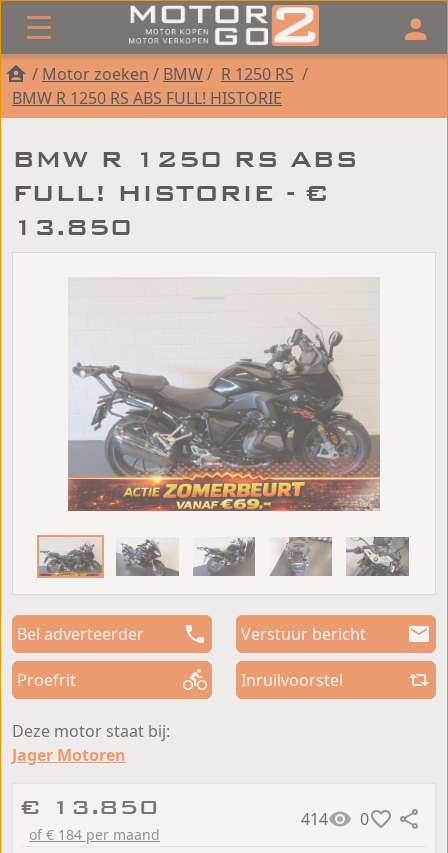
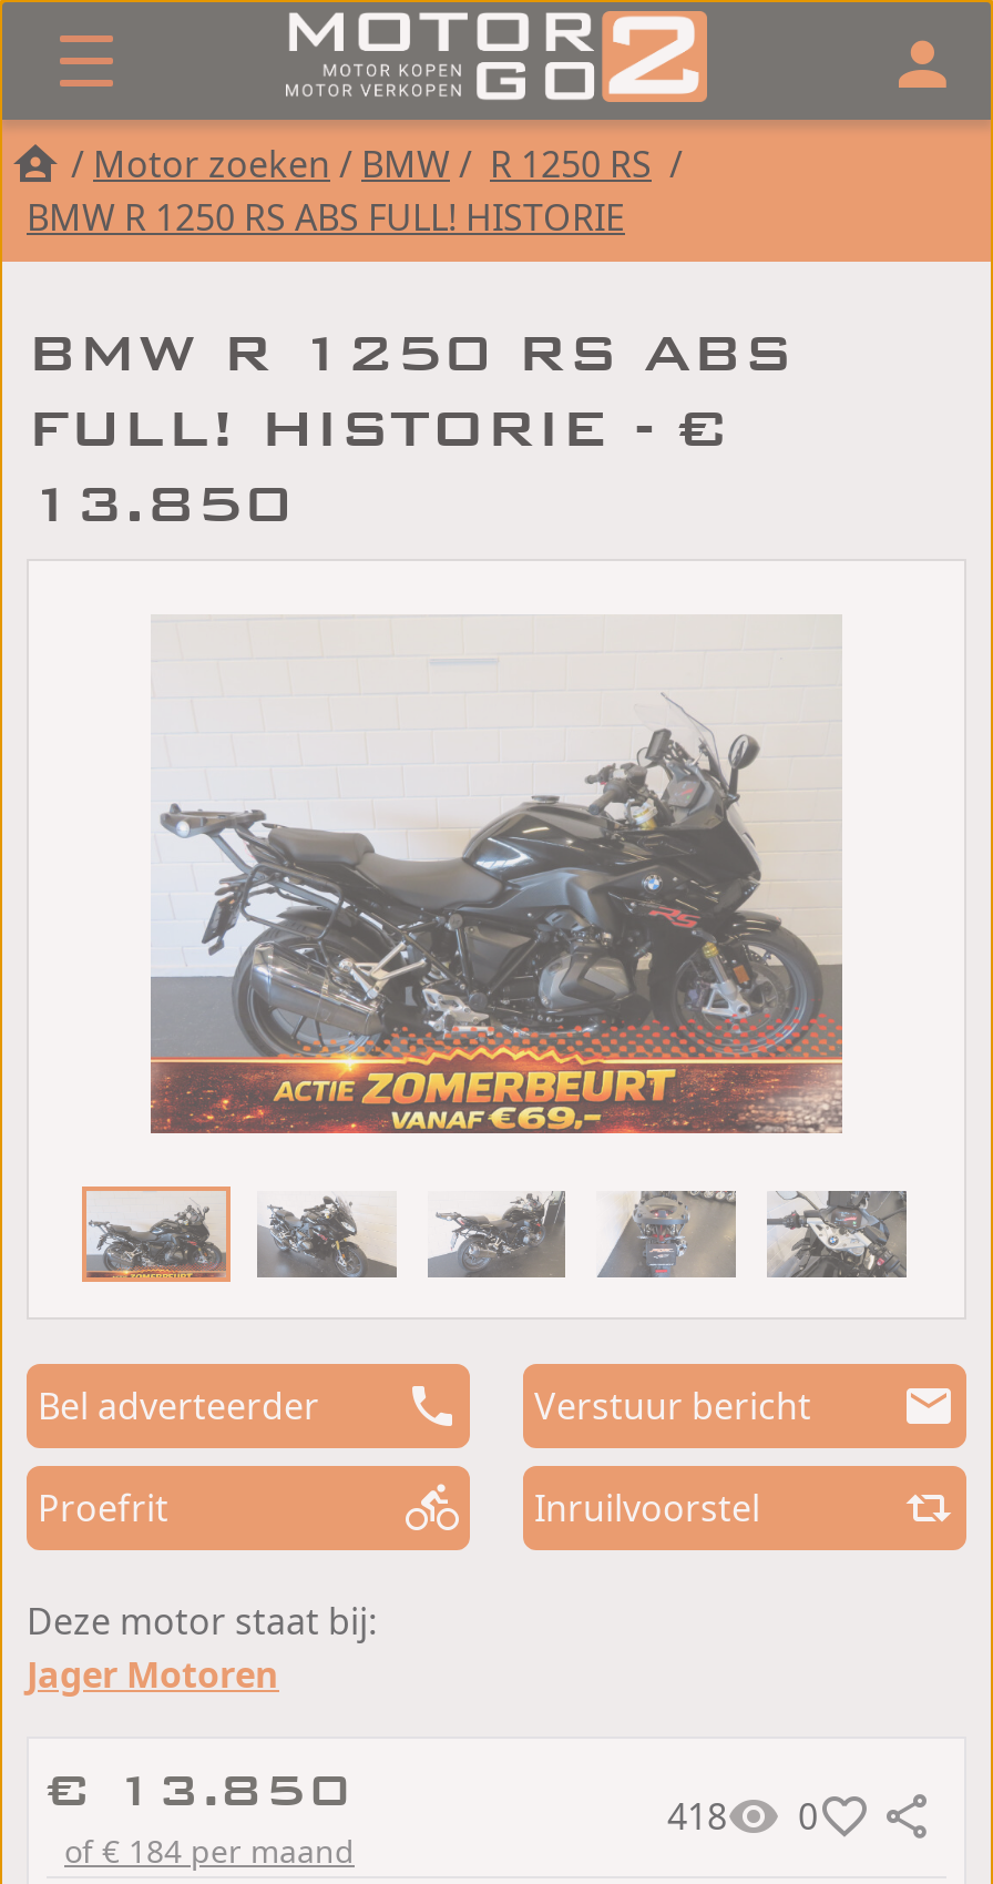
[301,808,369,830] 414 0 -> [667,1792,818,1841] 418 0

